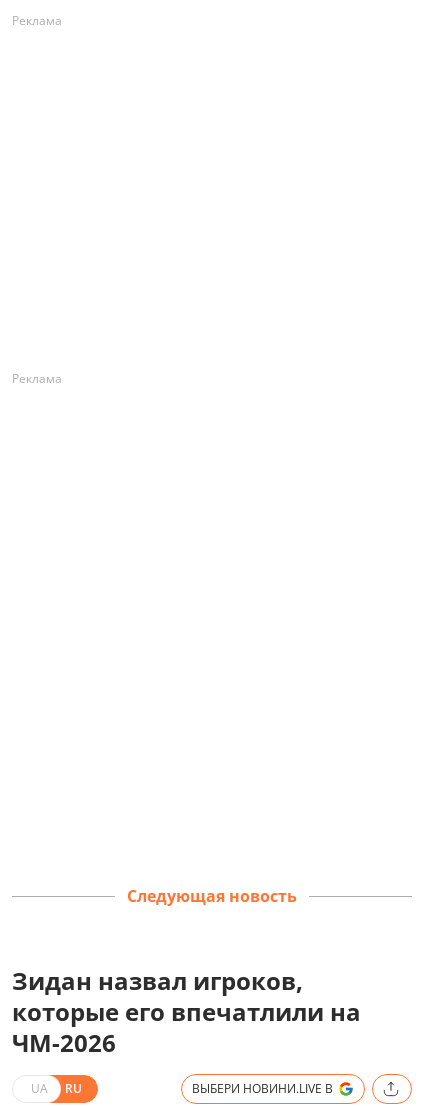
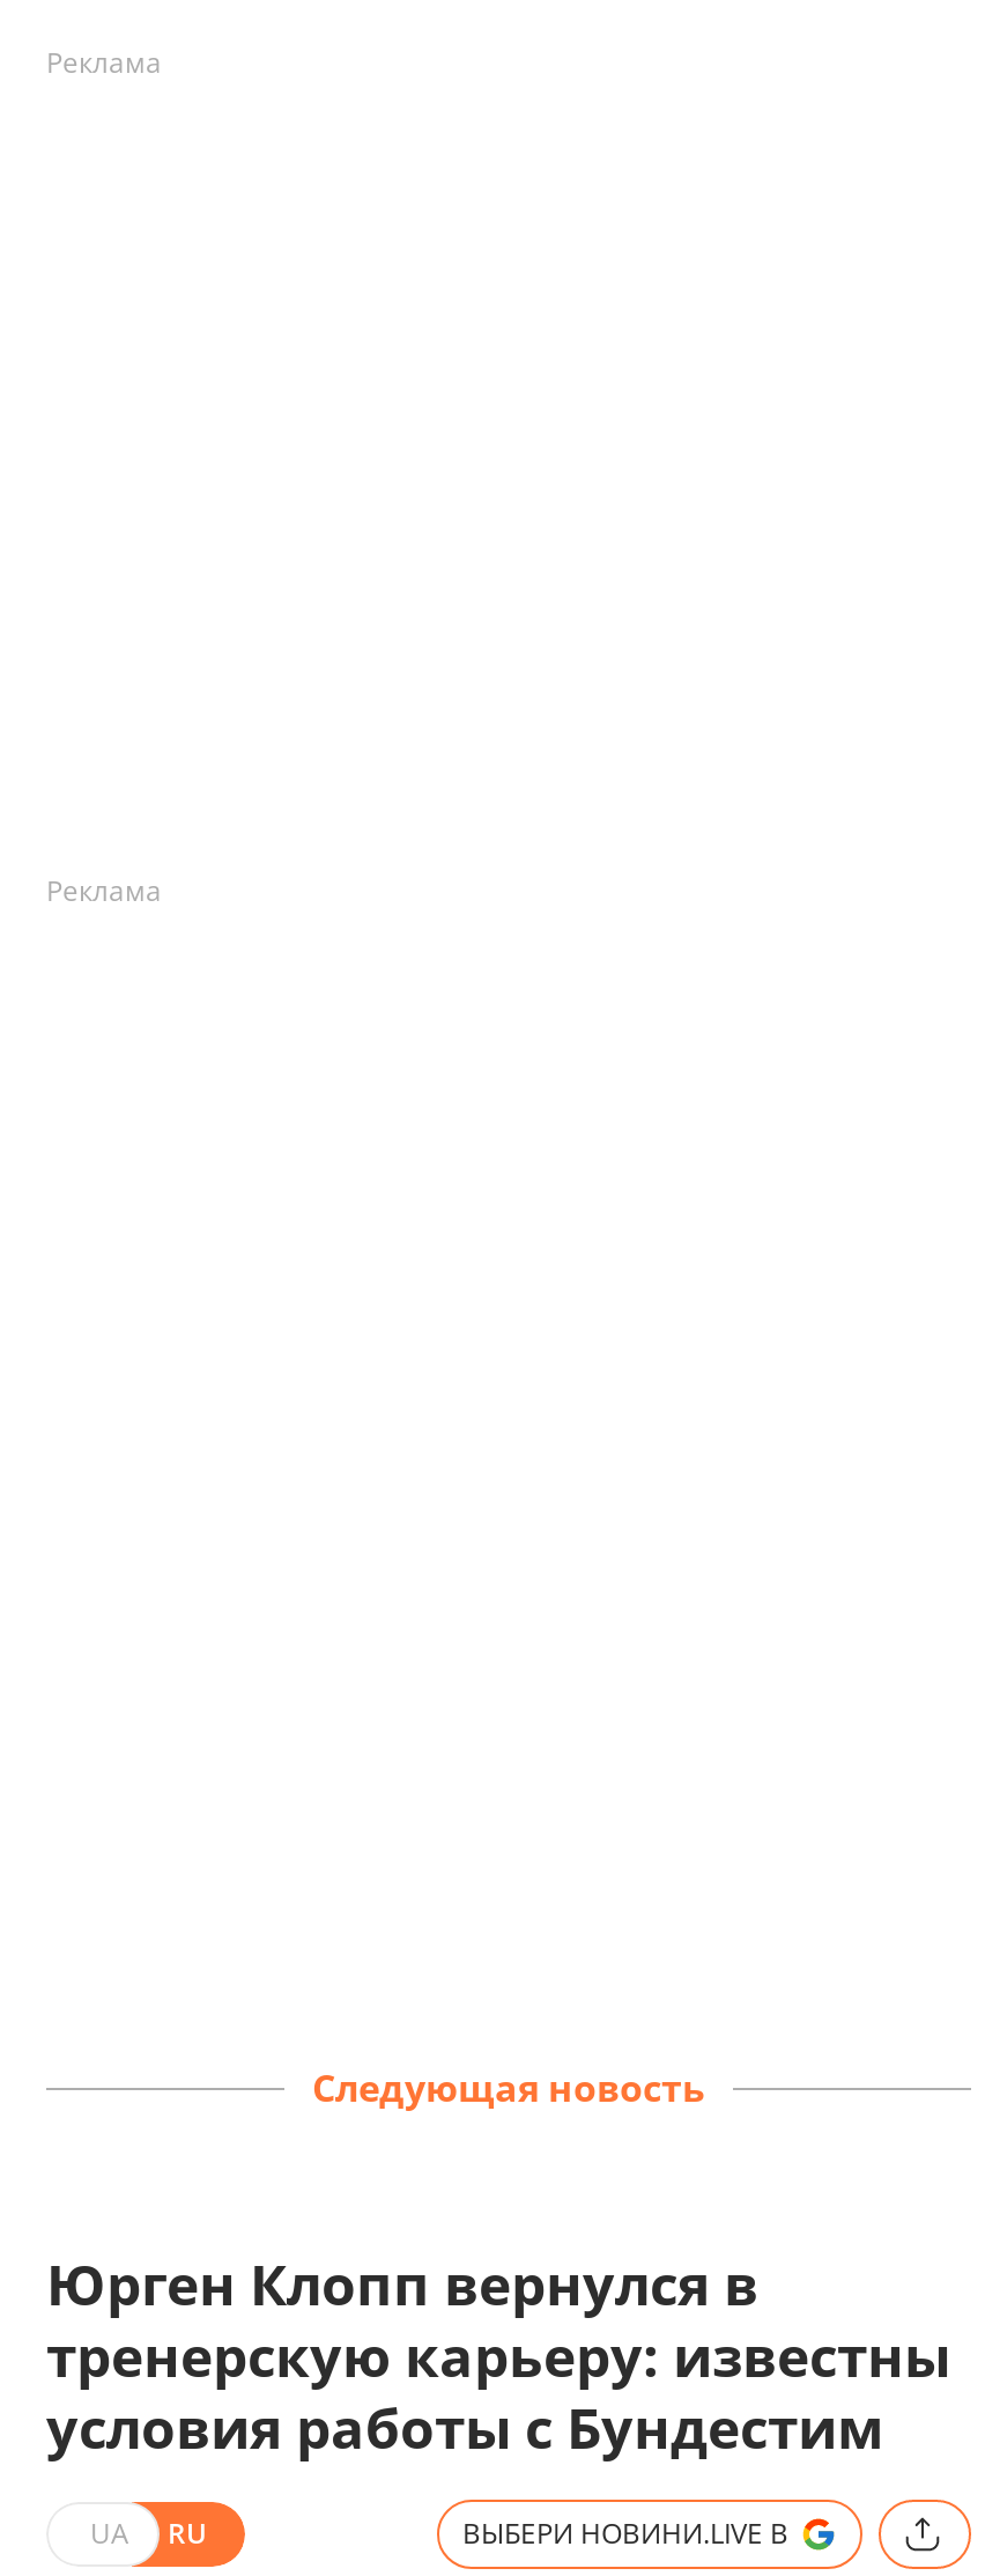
[12,964,361,1059] Зидан назвал игроков, | которые его впечатлили на | ЧМ-2026 -> [46,2246,950,2466] Юрген Клопп вернулся в | тренерскую карьеру: известны | условия работы с Бундестим

